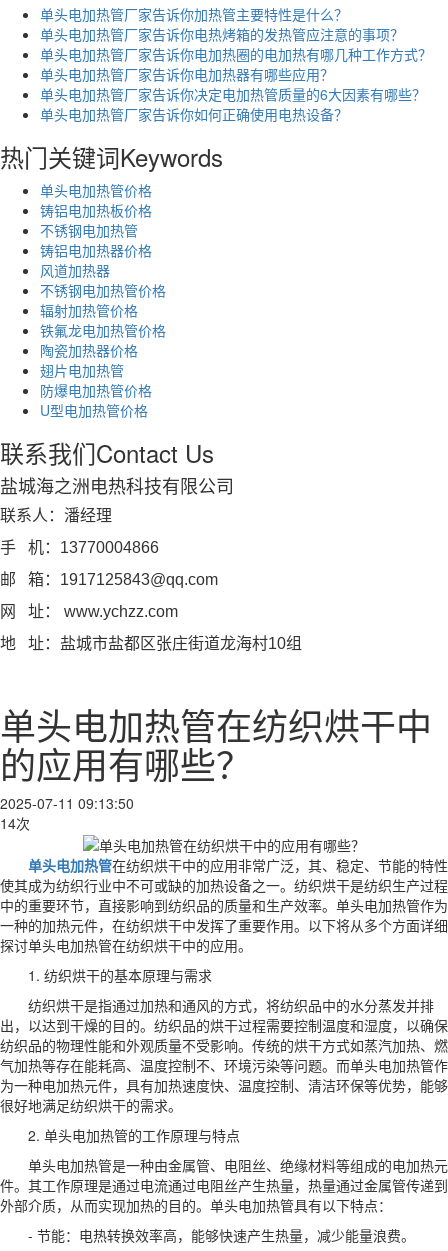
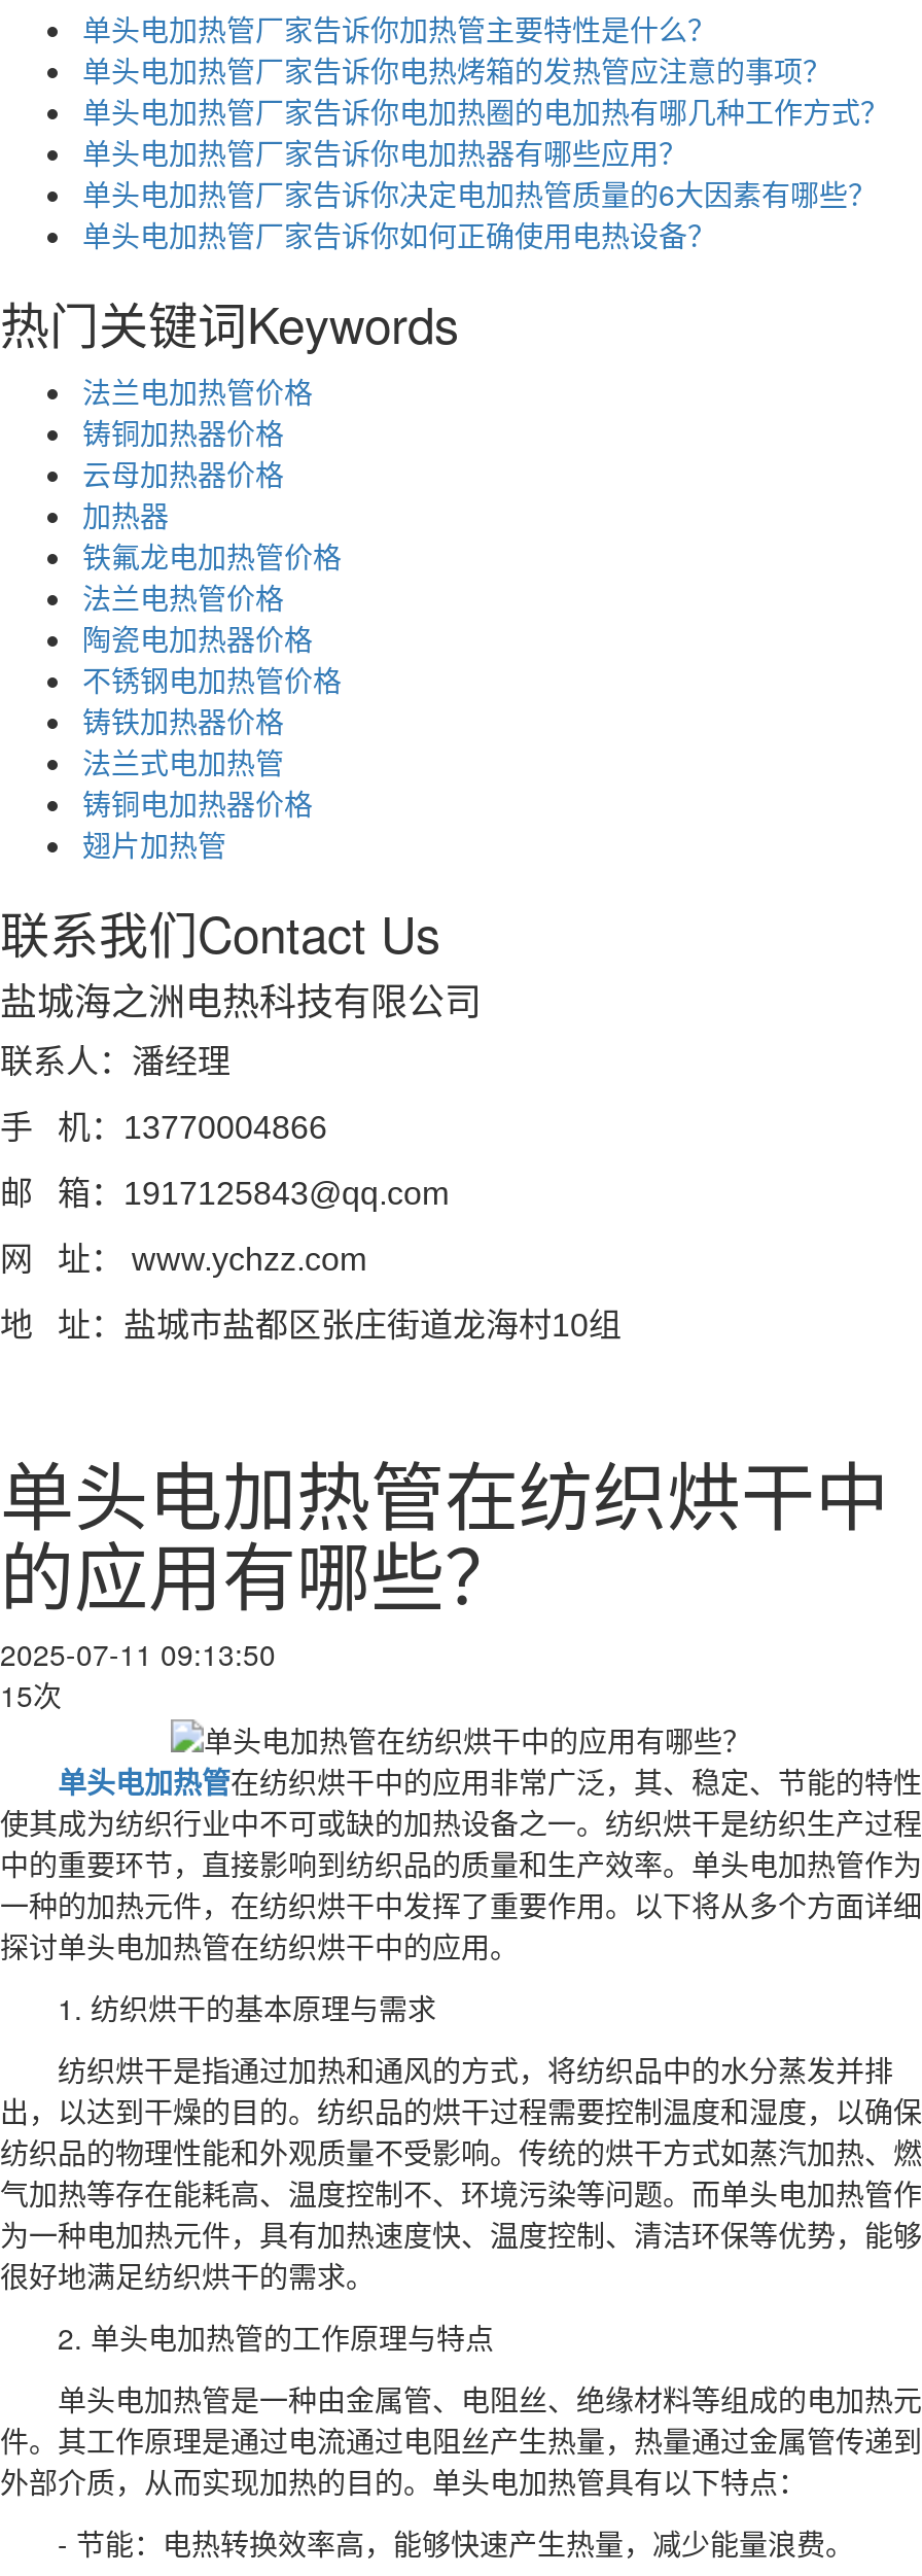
[40,180,152,280] 单头电加热管价格 | 铸铝电加热板价格 | 不锈钢电加热管 | 铸铝电加热器价格 | 风道加热器 -> [82,370,313,658] 法兰电加热管价格 | 铸铜加热器价格 | 云母加热器价格 | 加热器 | 法兰电热管价格 | 陶瓷电加热器价格
moved [40,280,166,300] -> [82,658,342,699]: 不锈钢电加热管价格
[40,300,152,420] 辐射加热管价格 | 陶瓷加热器价格 | 翅片电加热管 | 防爆电加热管价格 | U型电加热管价格 -> [82,699,313,864] 铸铁加热器价格 | 法兰式电加热管 | 铸铜电加热器价格 | 翅片加热管
moved [40,320,166,340] -> [82,535,342,576]: 铁氟龙电加热管价格
[0,813,30,833] 14次 -> [0,1673,62,1715] 15次

